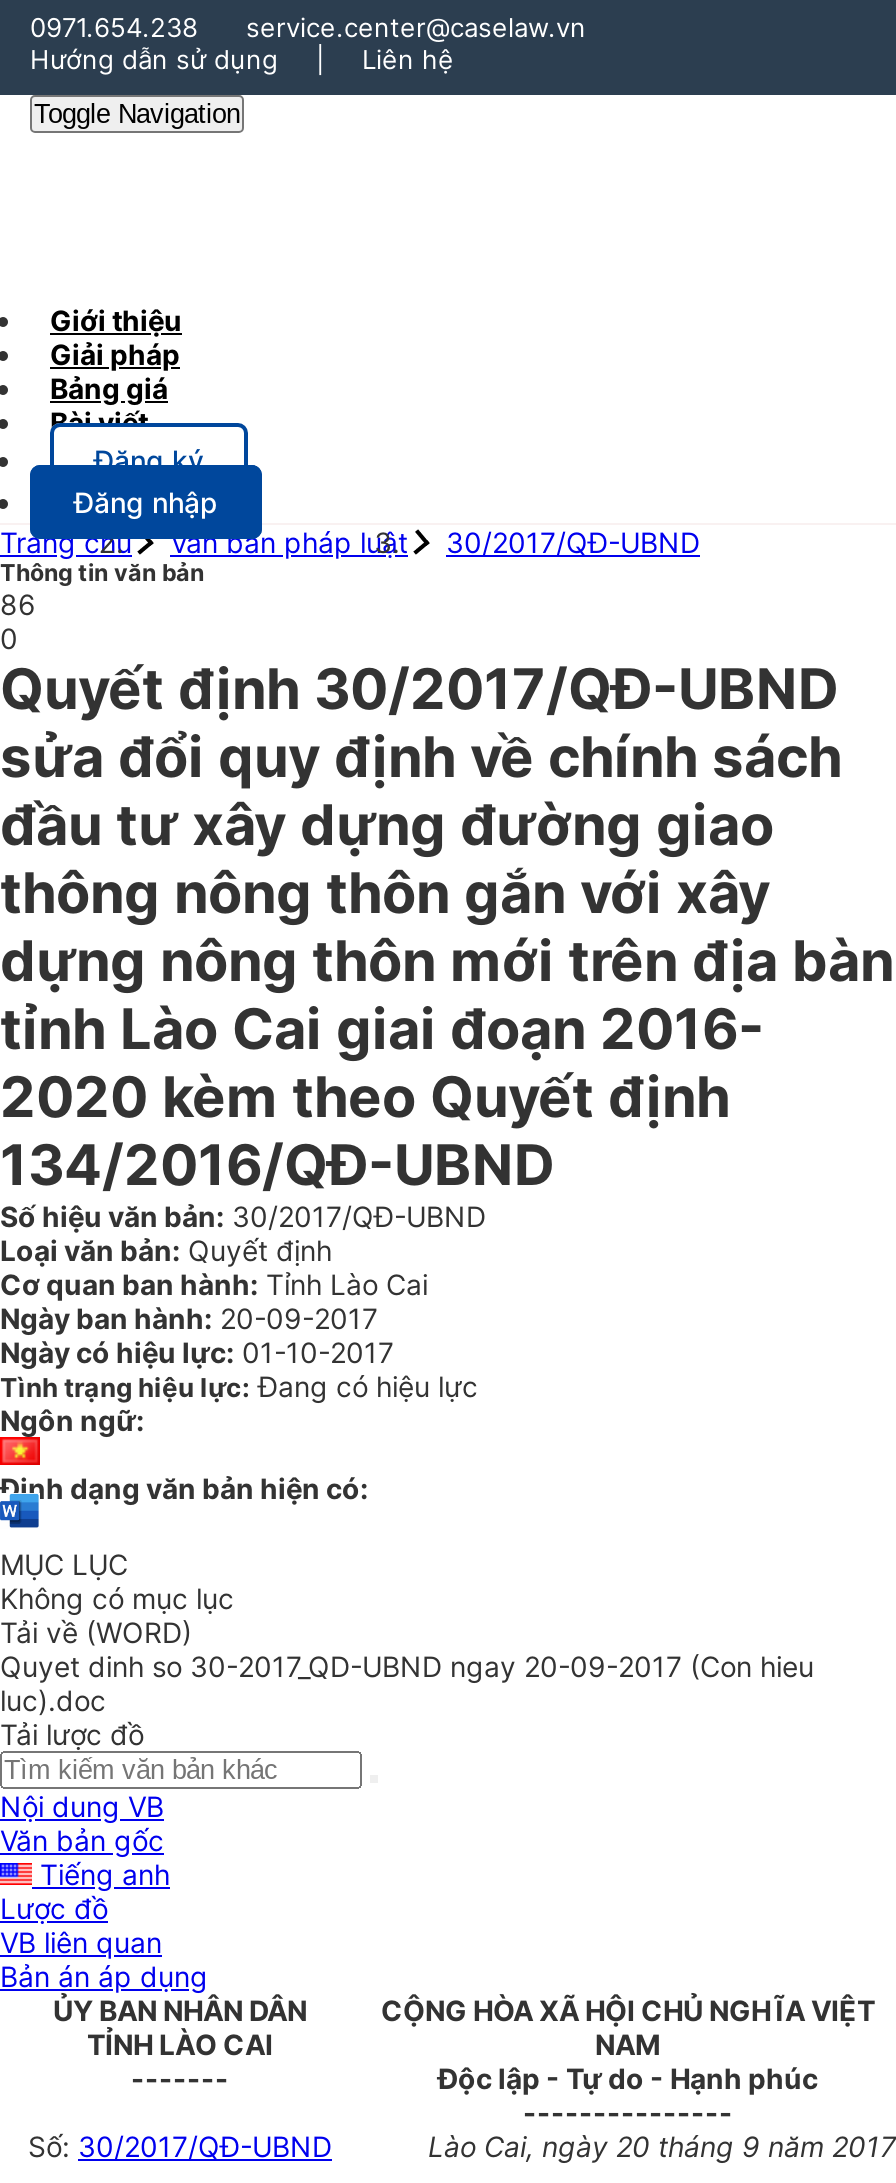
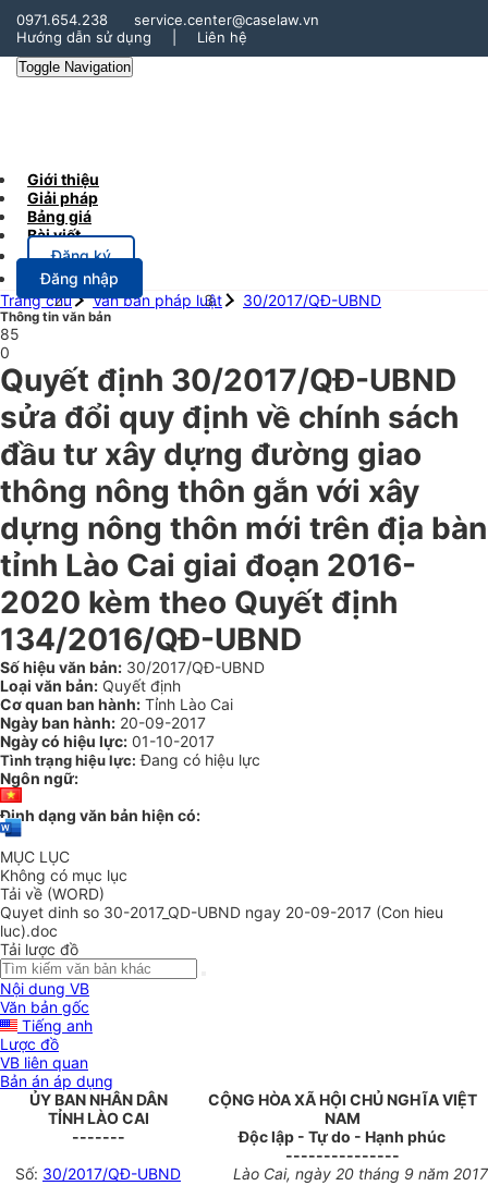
[0,587,36,621] 86 -> [0,325,20,343] 85

